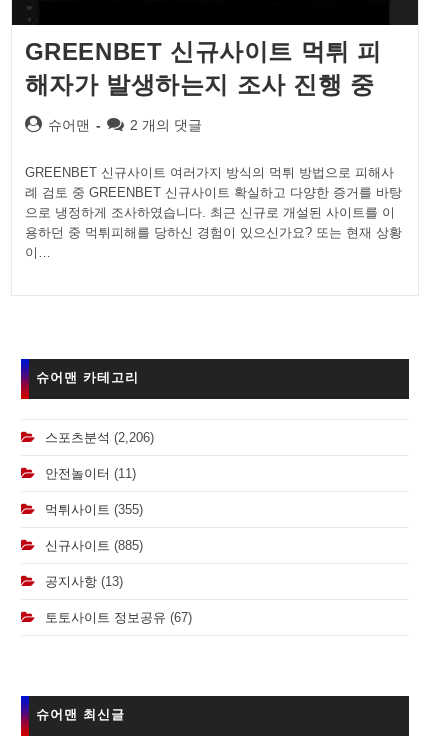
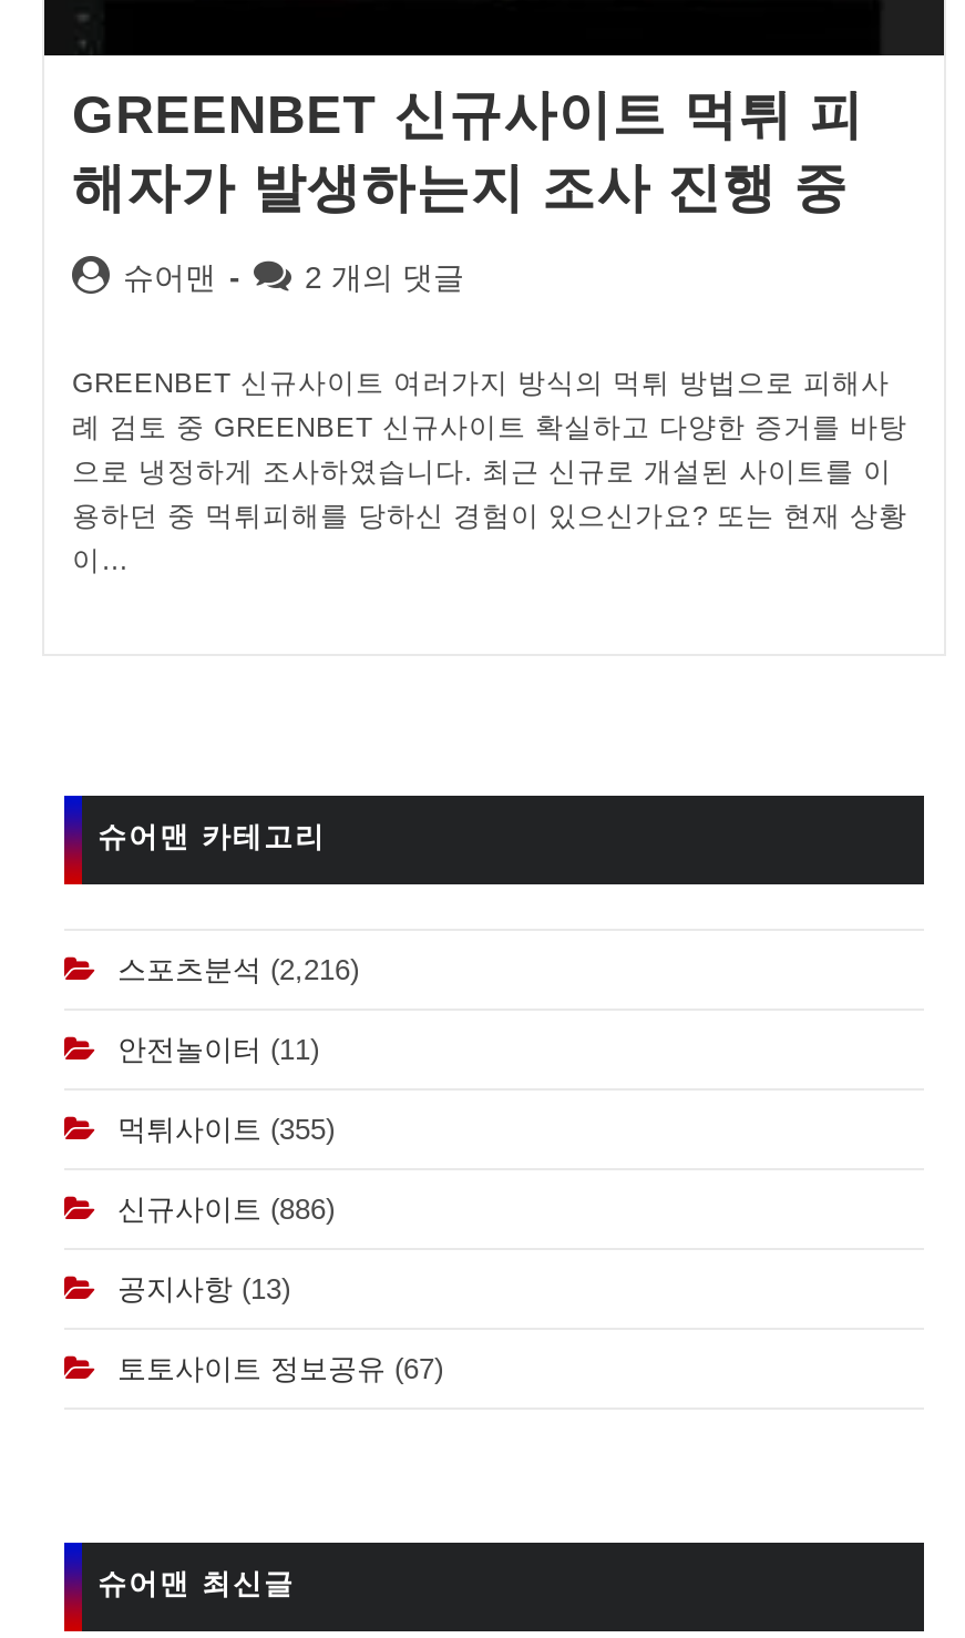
[45,429,154,444] 스포츠분석 (2,206) -> [117,952,359,985] 스포츠분석 (2,216)
[45,537,143,552] 신규사이트 (885) -> [117,1191,335,1225] 신규사이트 (886)

